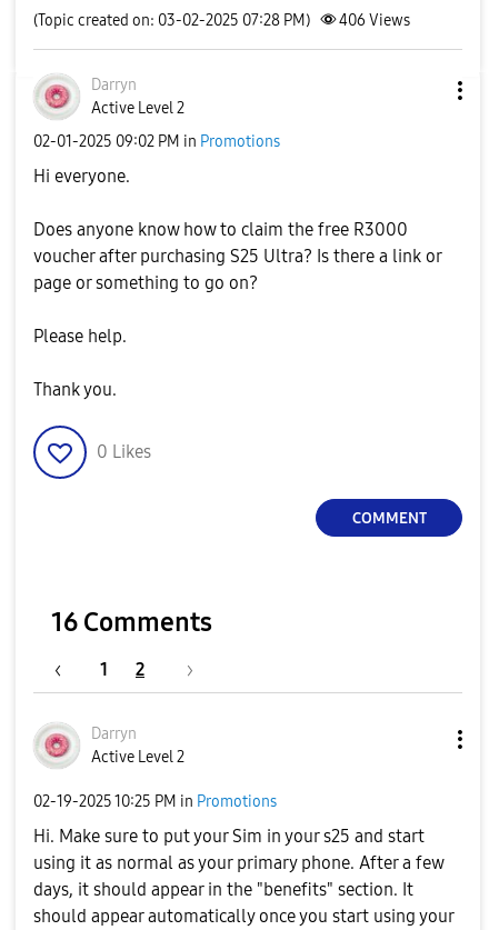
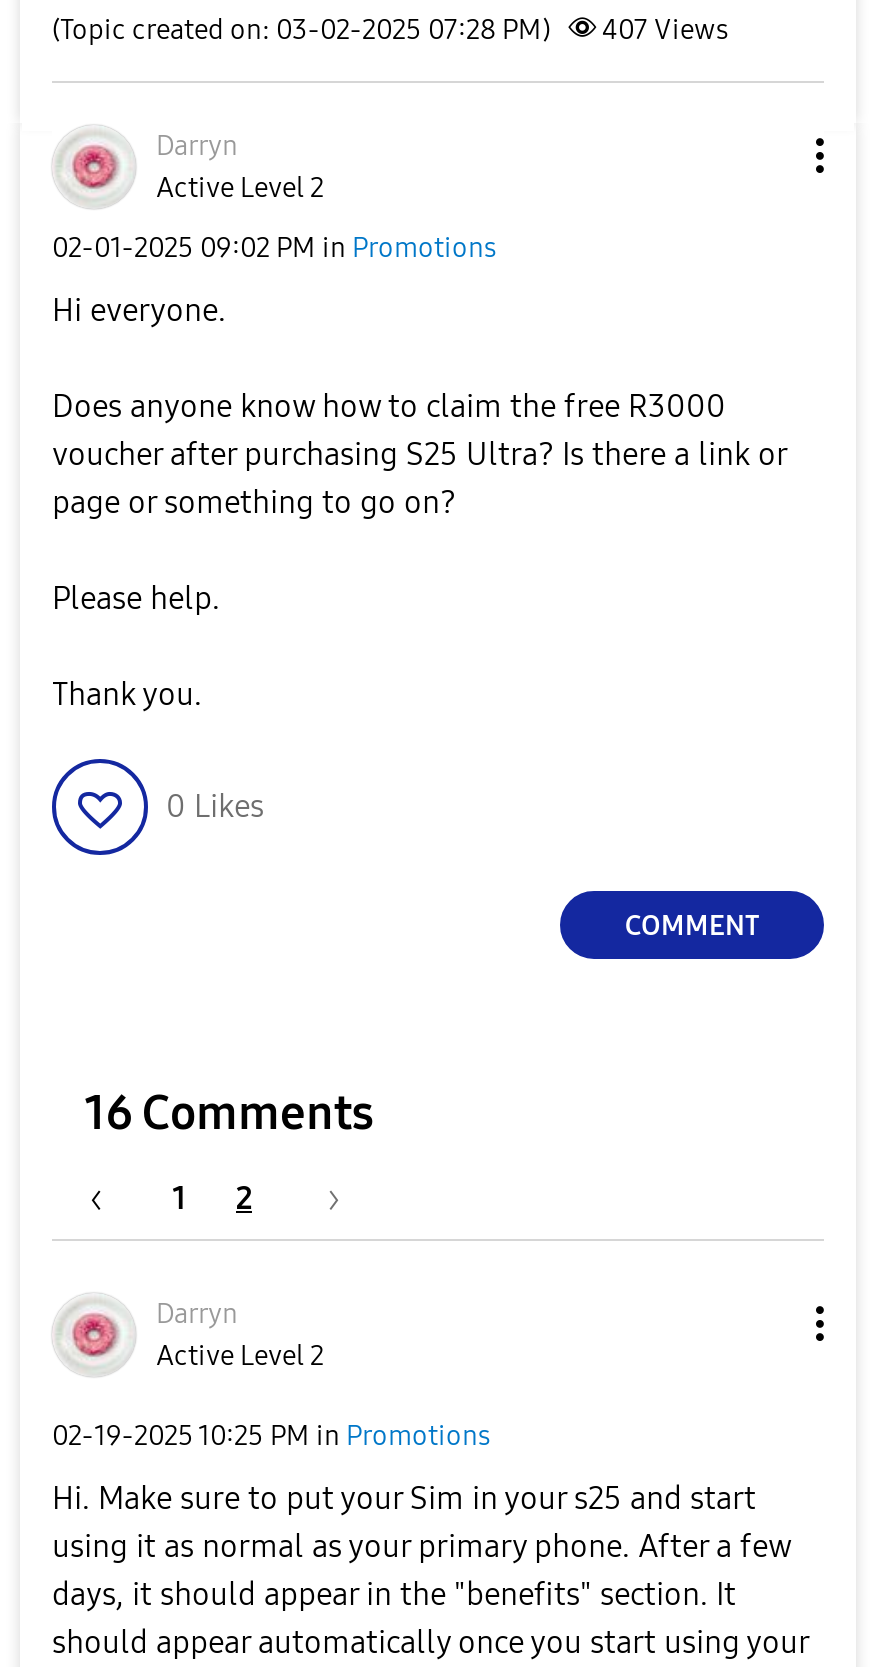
[33,11,410,30] (Topic created on: 03-02-2025 07:28 PM) 406 Views -> [52,13,728,47] (Topic created on: 03-02-2025 07:28 PM) 407 Views

